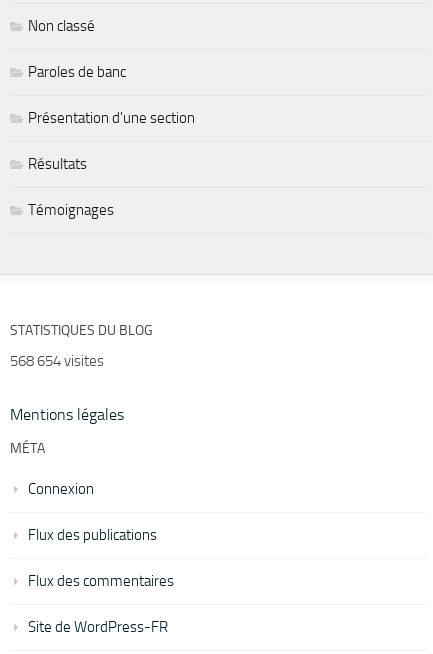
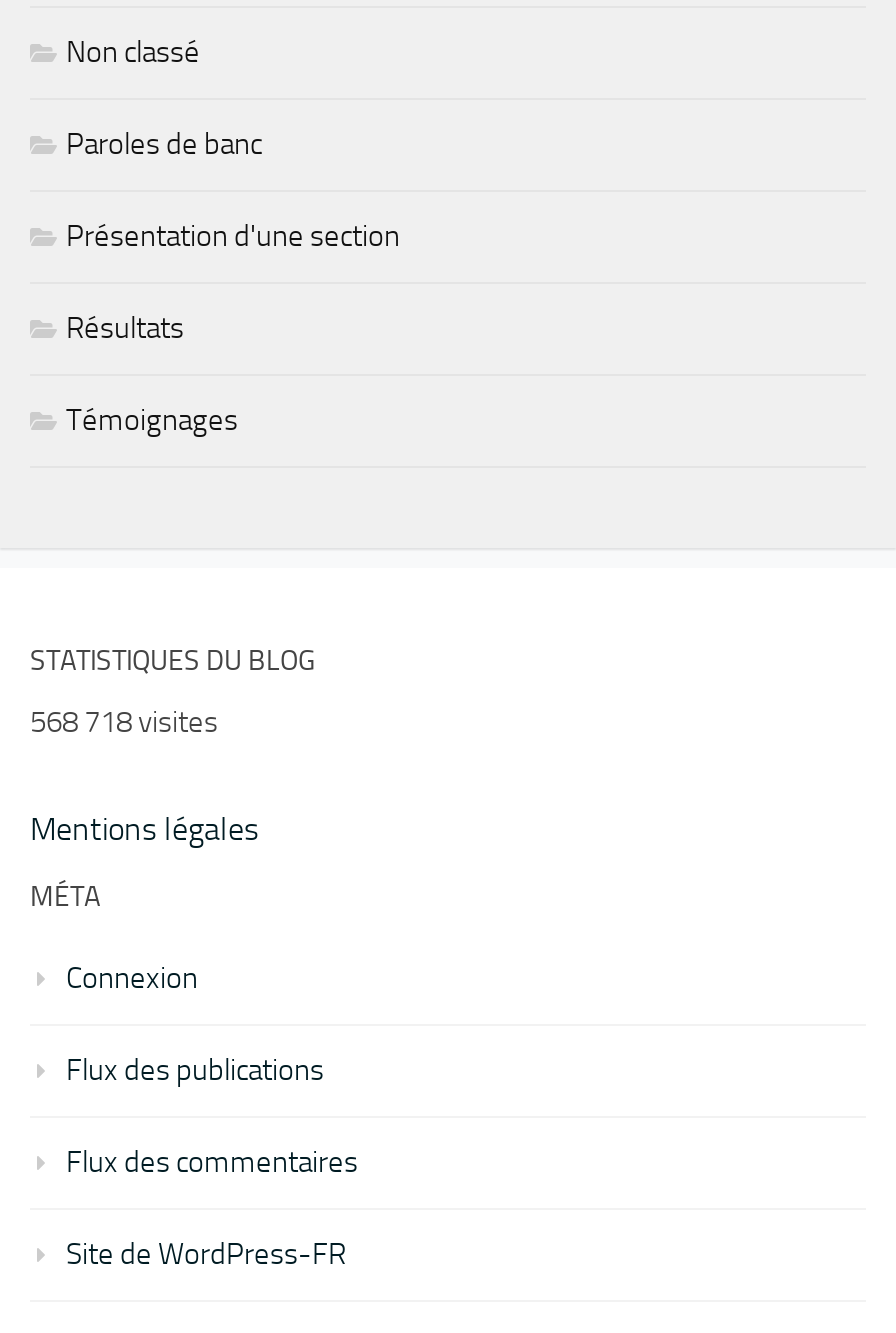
[10,352,104,370] 568 654 visites -> [30,704,218,740] 568 718 visites

